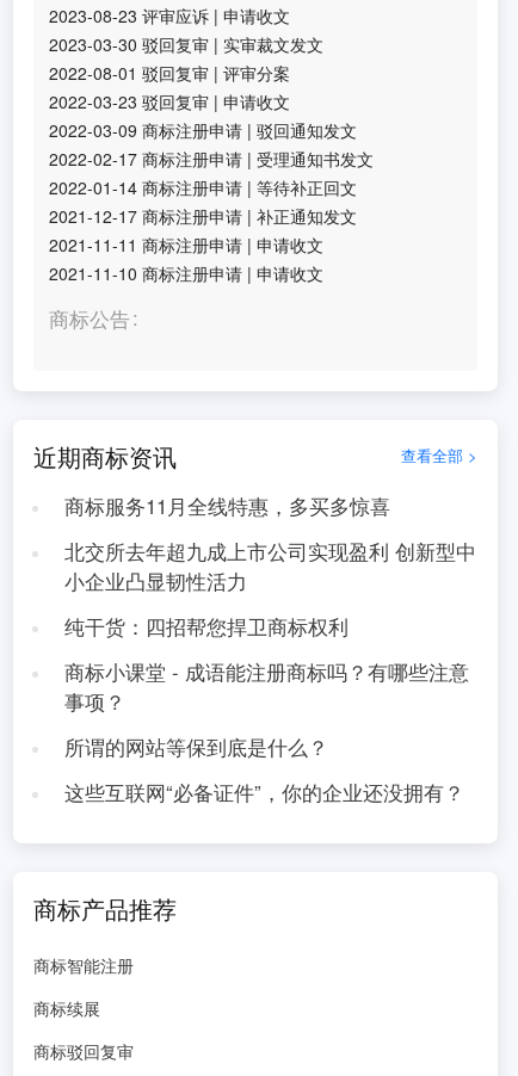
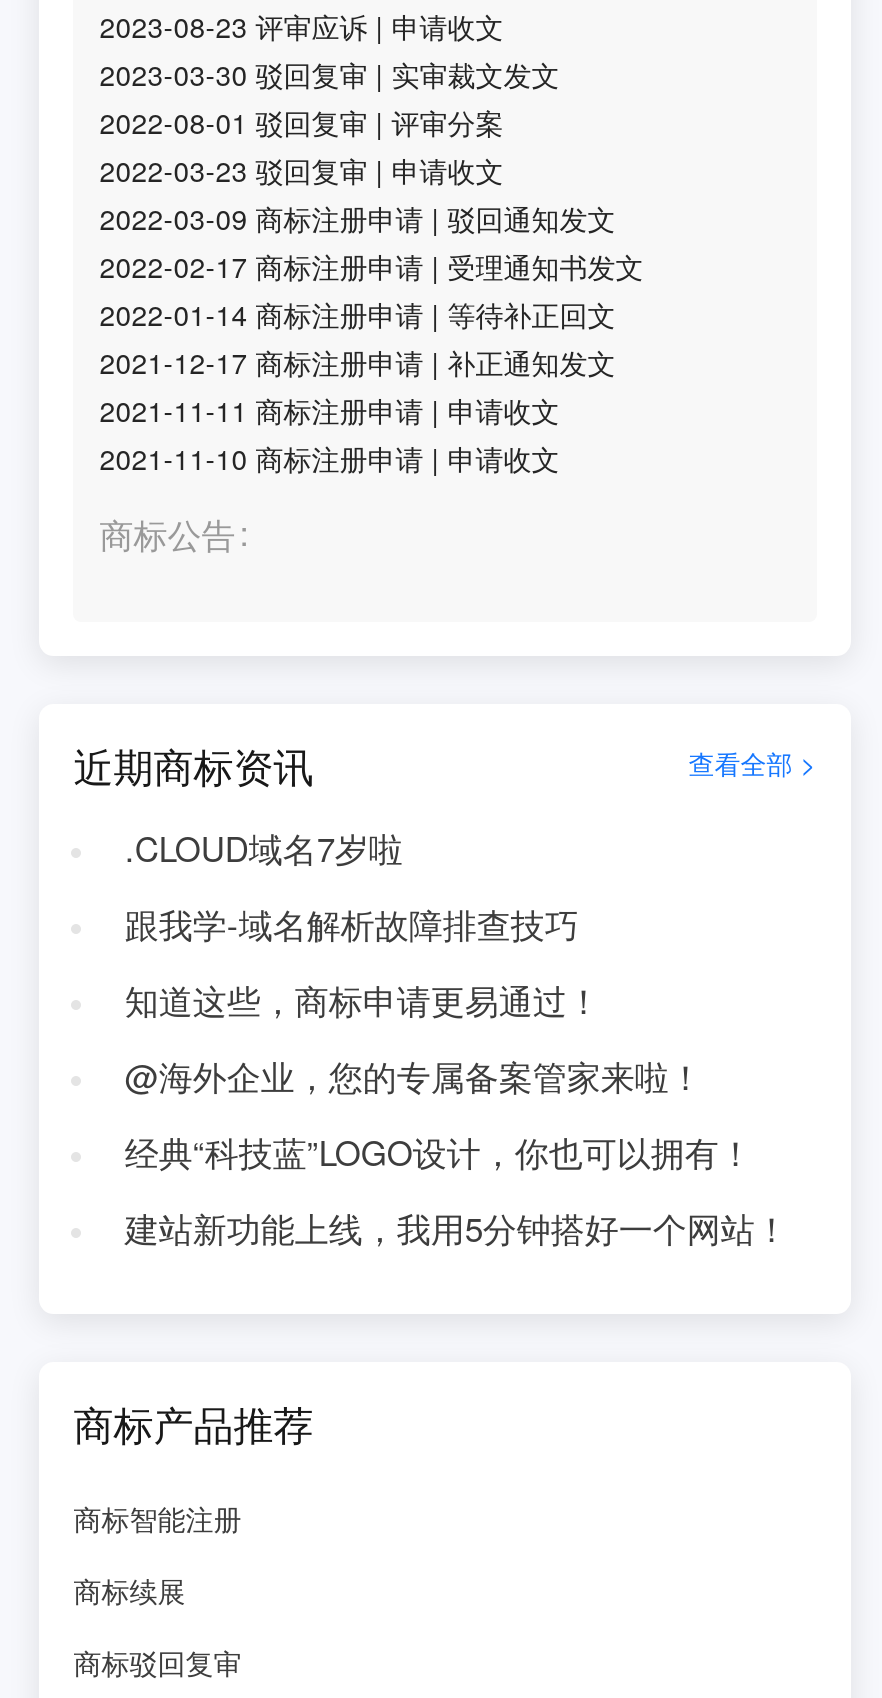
[64,491,390,520] 商标服务11月全线特惠，多买多惊喜 -> [125,824,403,872] .CLOUD域名7岁啦
[64,537,476,595] 北交所去年超九成上市公司实现盈利 创新型中 | 小企业凸显韧性活力 -> [125,900,579,948] 跟我学-域名解析故障排查技巧
[64,612,348,641] 纯干货：四招帮您捍卫商标权利 -> [125,976,601,1024] 知道这些，商标申请更易通过！
[64,657,469,716] 商标小课堂 - 成语能注册商标吗？有哪些注意 | 事项？ -> [125,1052,703,1100] @海外企业，您的专属备案管家来啦！
[64,732,328,761] 所谓的网站等保到底是什么？ -> [125,1128,753,1176] 经典“科技蓝”LOGO设计，你也可以拥有！
[64,778,464,806] 这些互联网“必备证件”，你的企业还没拥有？ -> [125,1204,789,1252] 建站新功能上线，我用5分钟搭好一个网站！

